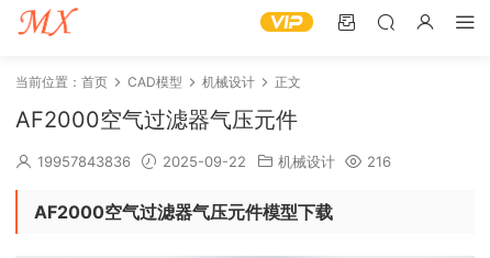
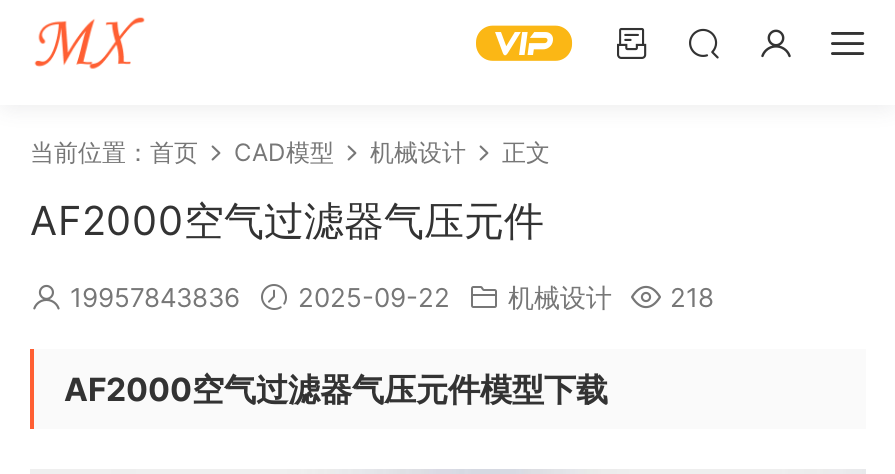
[37,153,391,170] 19957843836 2025-09-22 机械设计 216 -> [70,281,714,313] 19957843836 2025-09-22 机械设计 218

